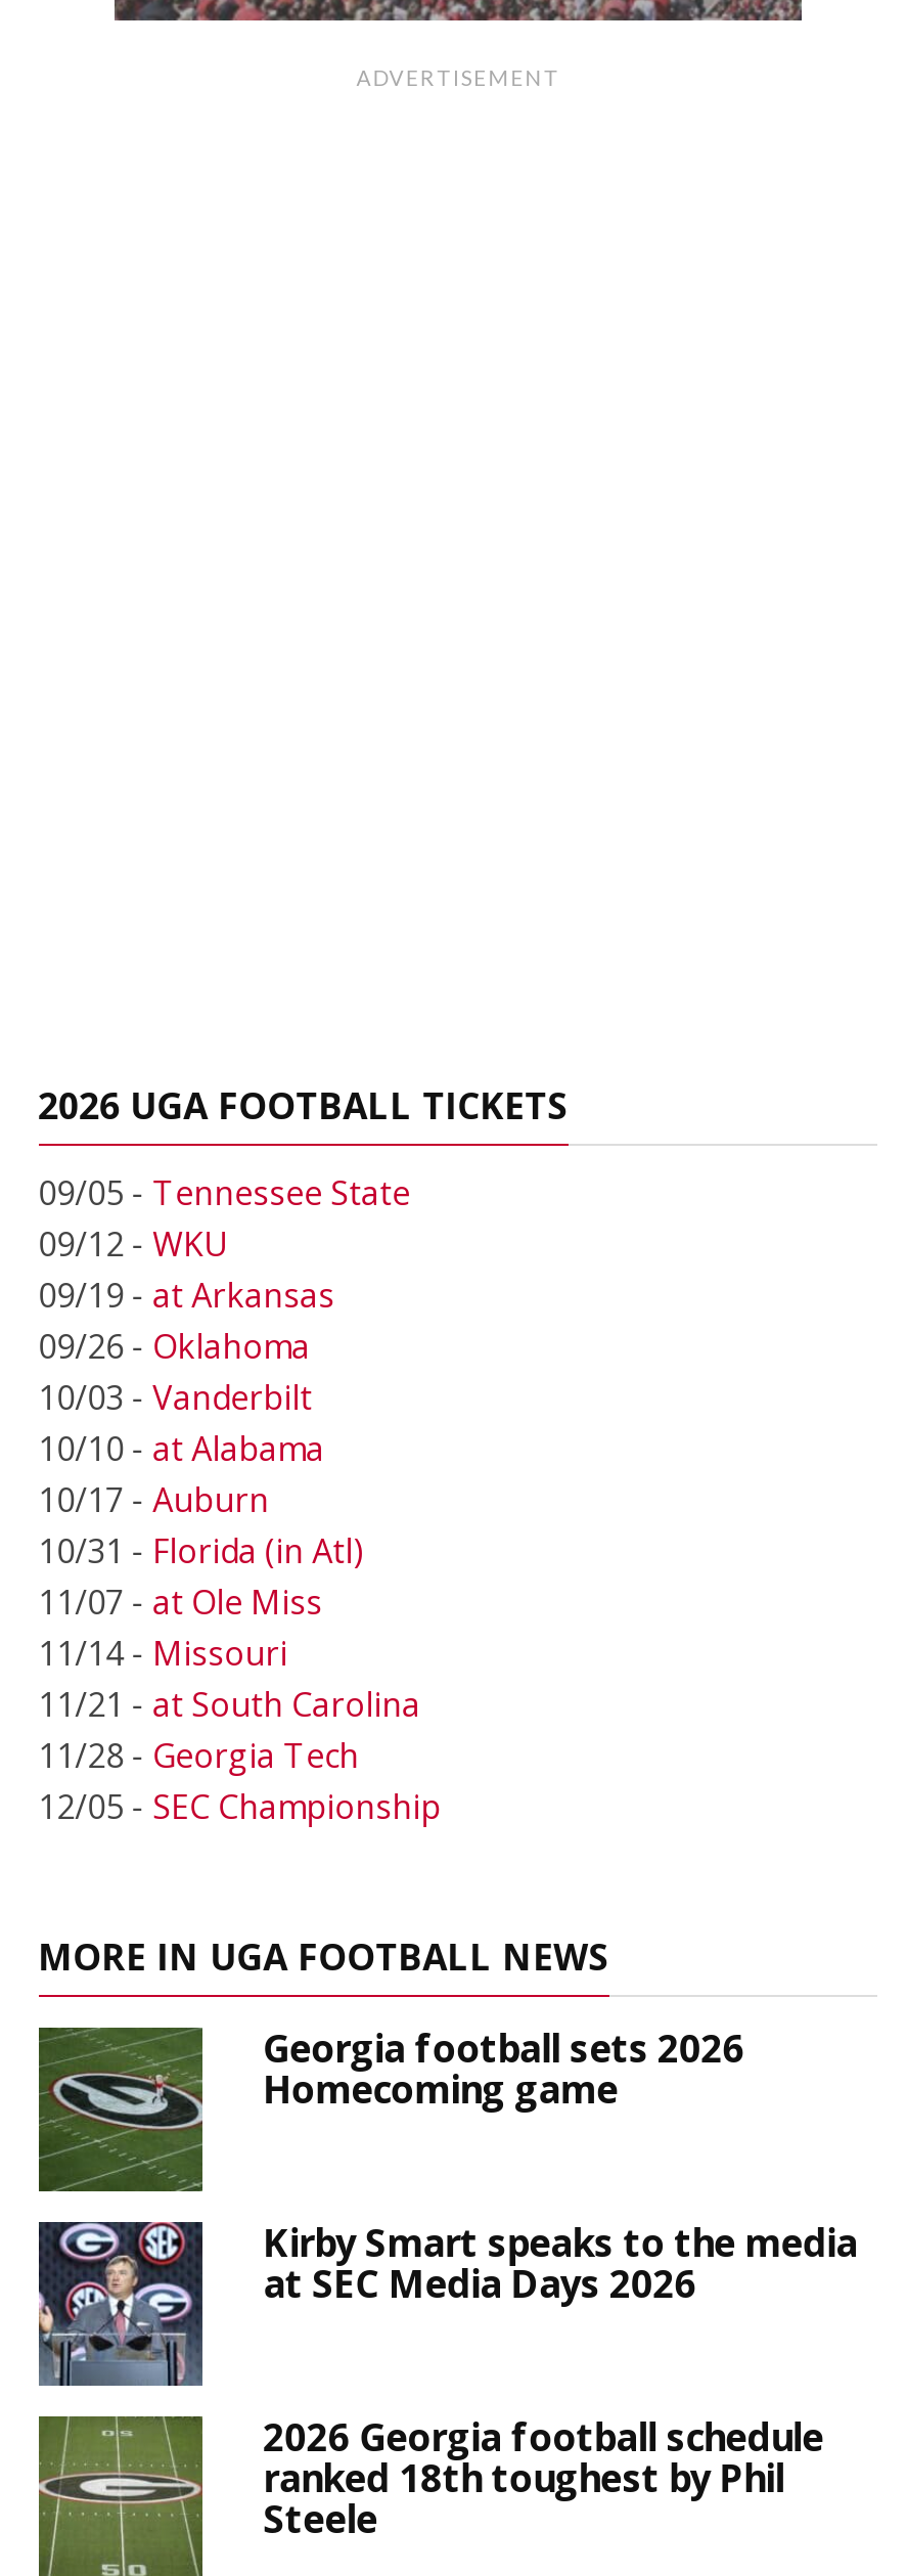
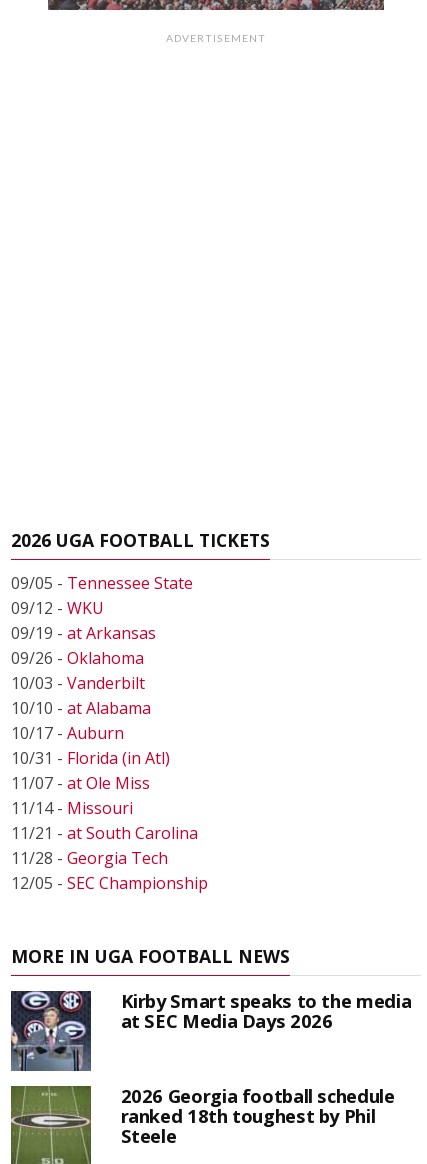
[37,2021,744,2193] [image] | Georgia football sets 2026 | Homecoming game -> none

